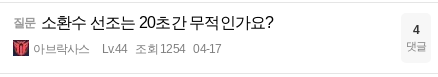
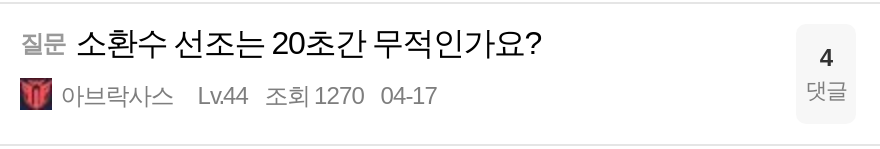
[33,42,221,56] 아브락사스 Lv.44 조회 1254 04-17 -> [60,82,437,110] 아브락사스 Lv.44 조회 1270 04-17

